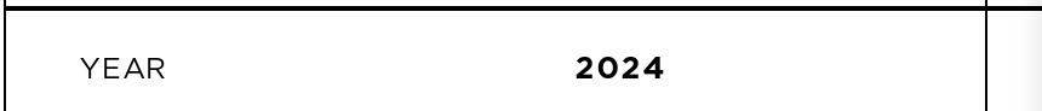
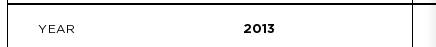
[575,56,665,83] 2024 -> [243,24,275,35] 2013

